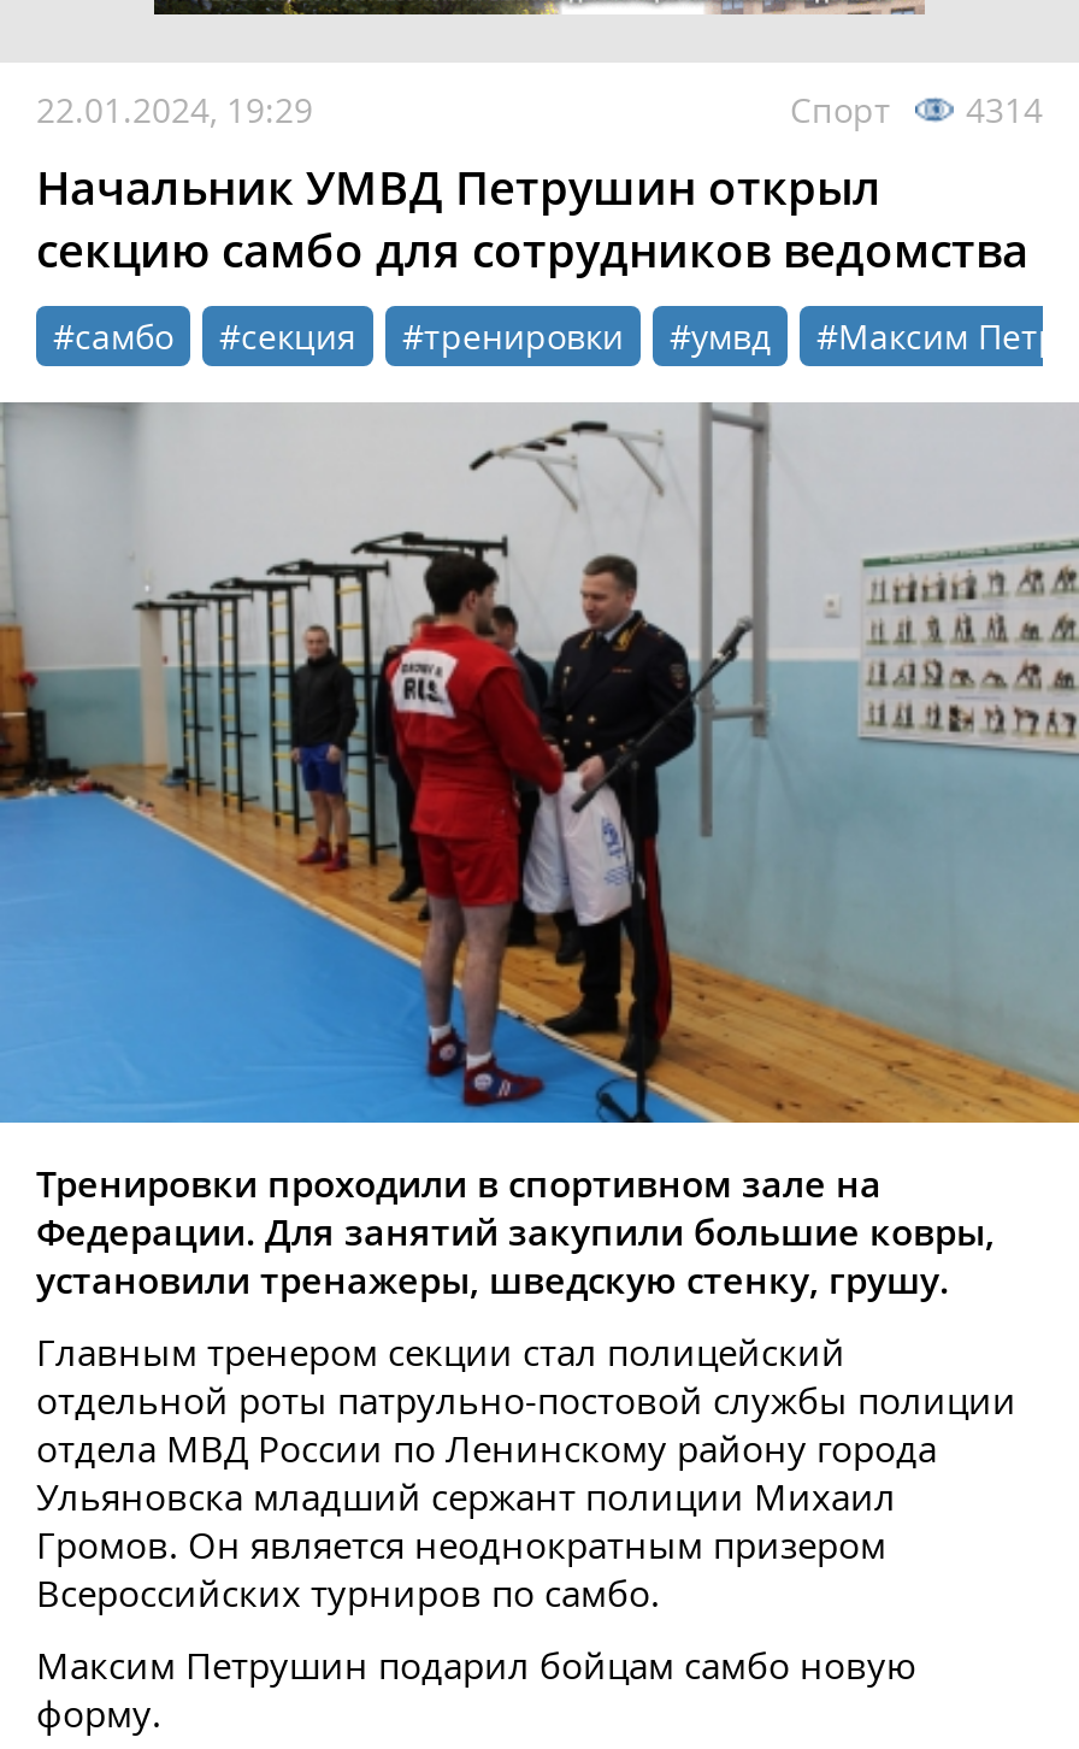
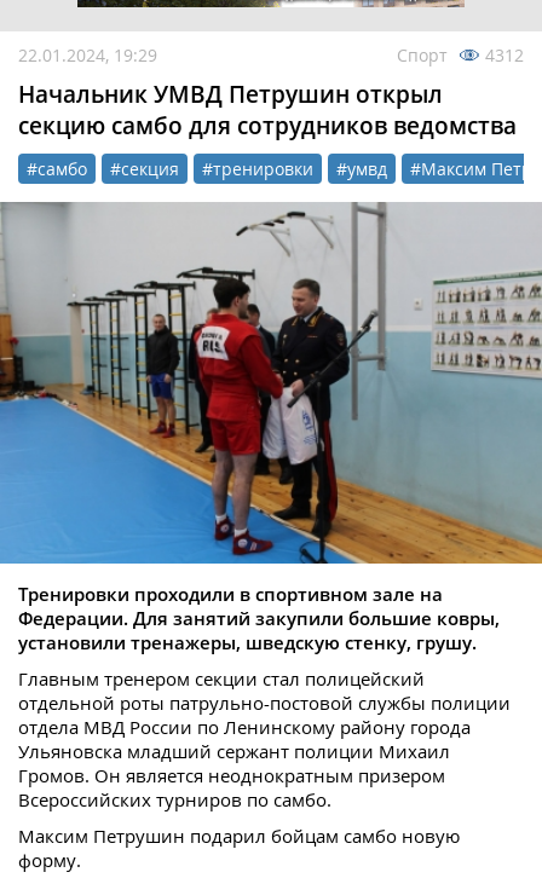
[790,87,1043,133] Спорт 4314 -> [397,44,524,67] Спорт 4312

